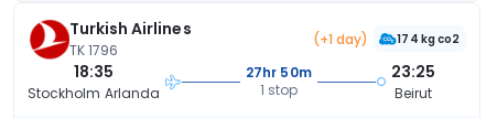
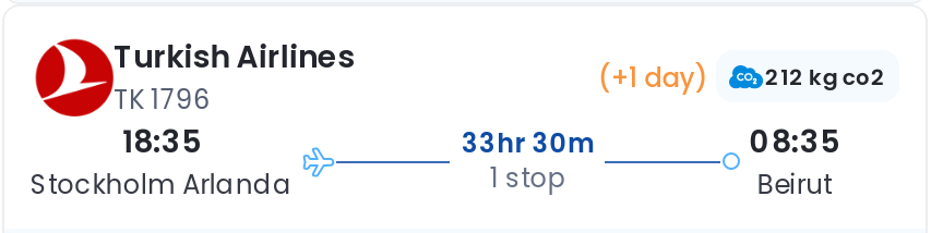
[313,30,460,49] (+1 day) 174 kg co2 -> [598,59,886,96] (+1 day) 212 kg co2
[246,63,312,82] 27hr 50m -> [461,125,594,162] 33hr 30m
[391,61,435,83] 23:25 -> [749,120,839,164] 08:35

